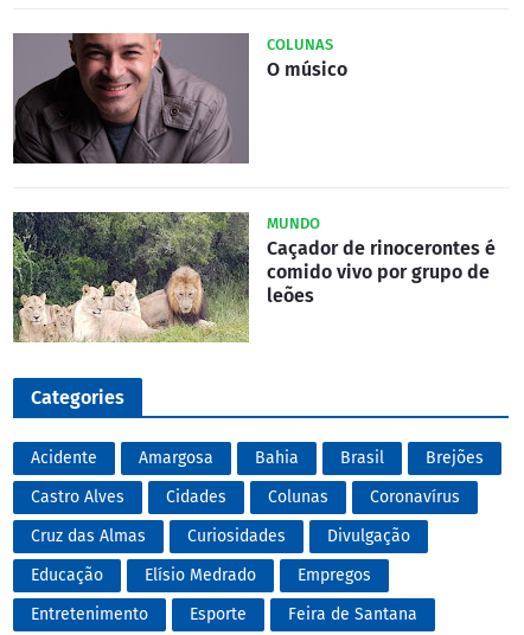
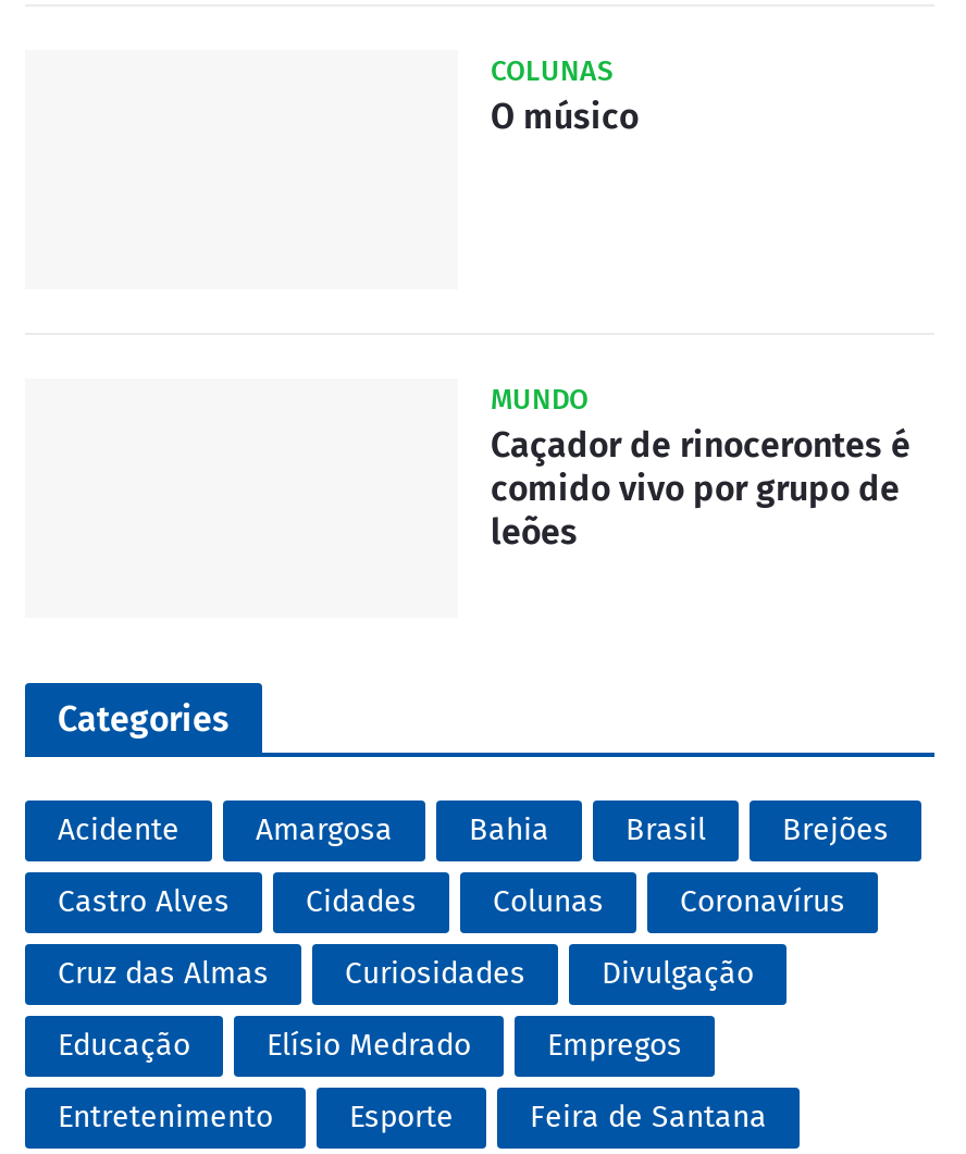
[12,32,250,165] [image] -> none
[12,211,250,344] [image] -> none

